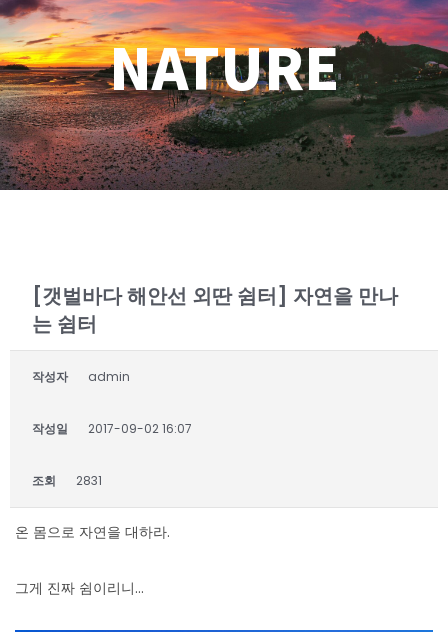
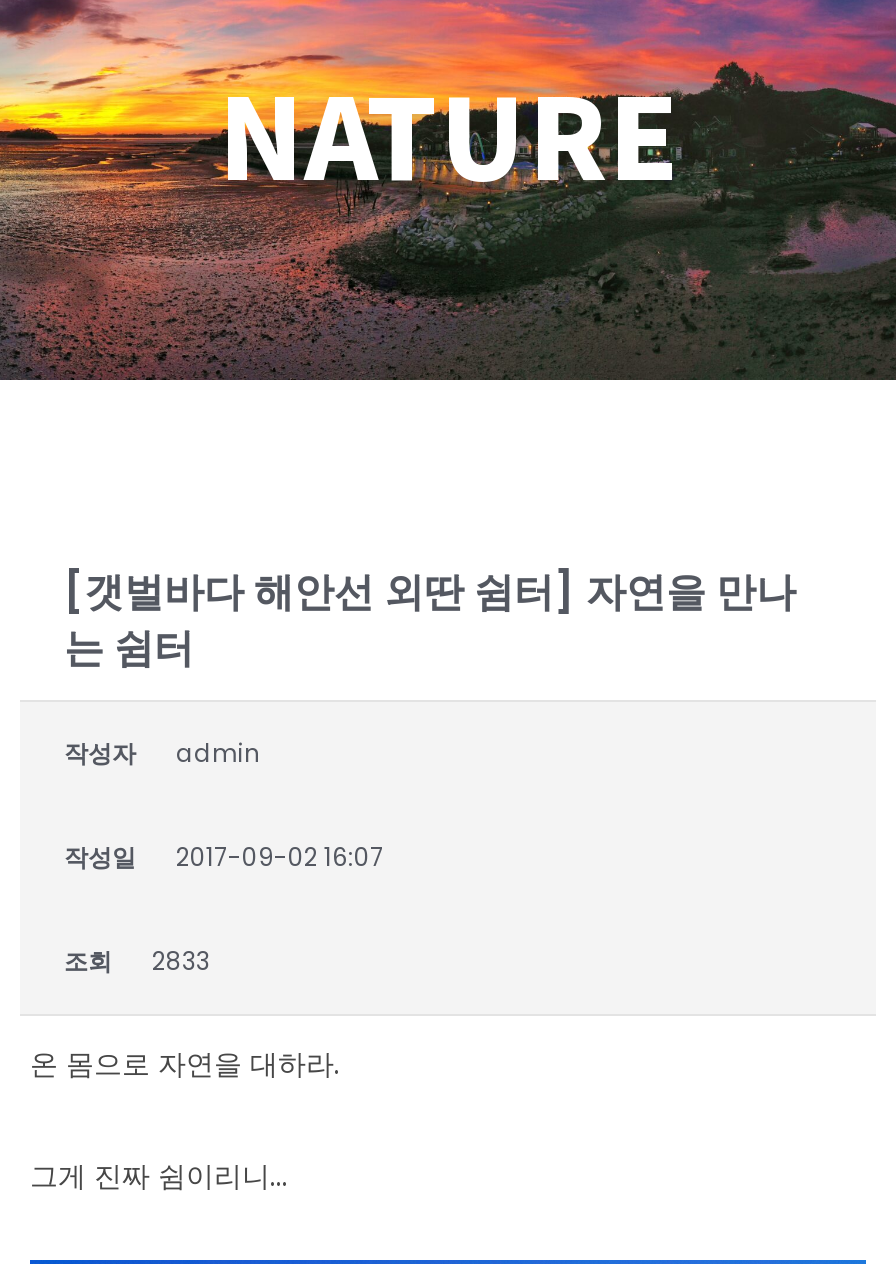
[32,472,102,489] 조회 2831 -> [64,944,210,978] 조회 2833

